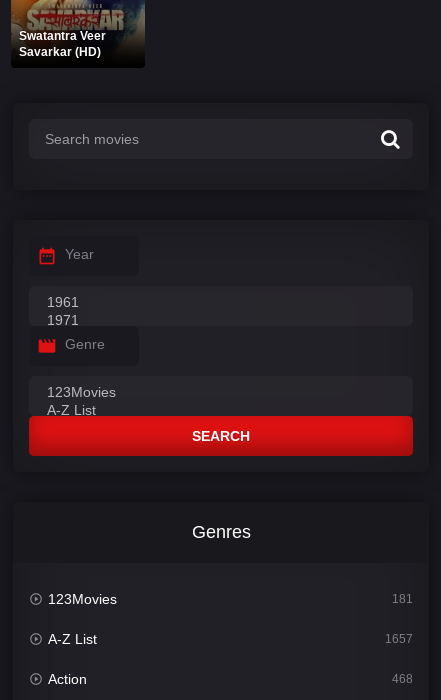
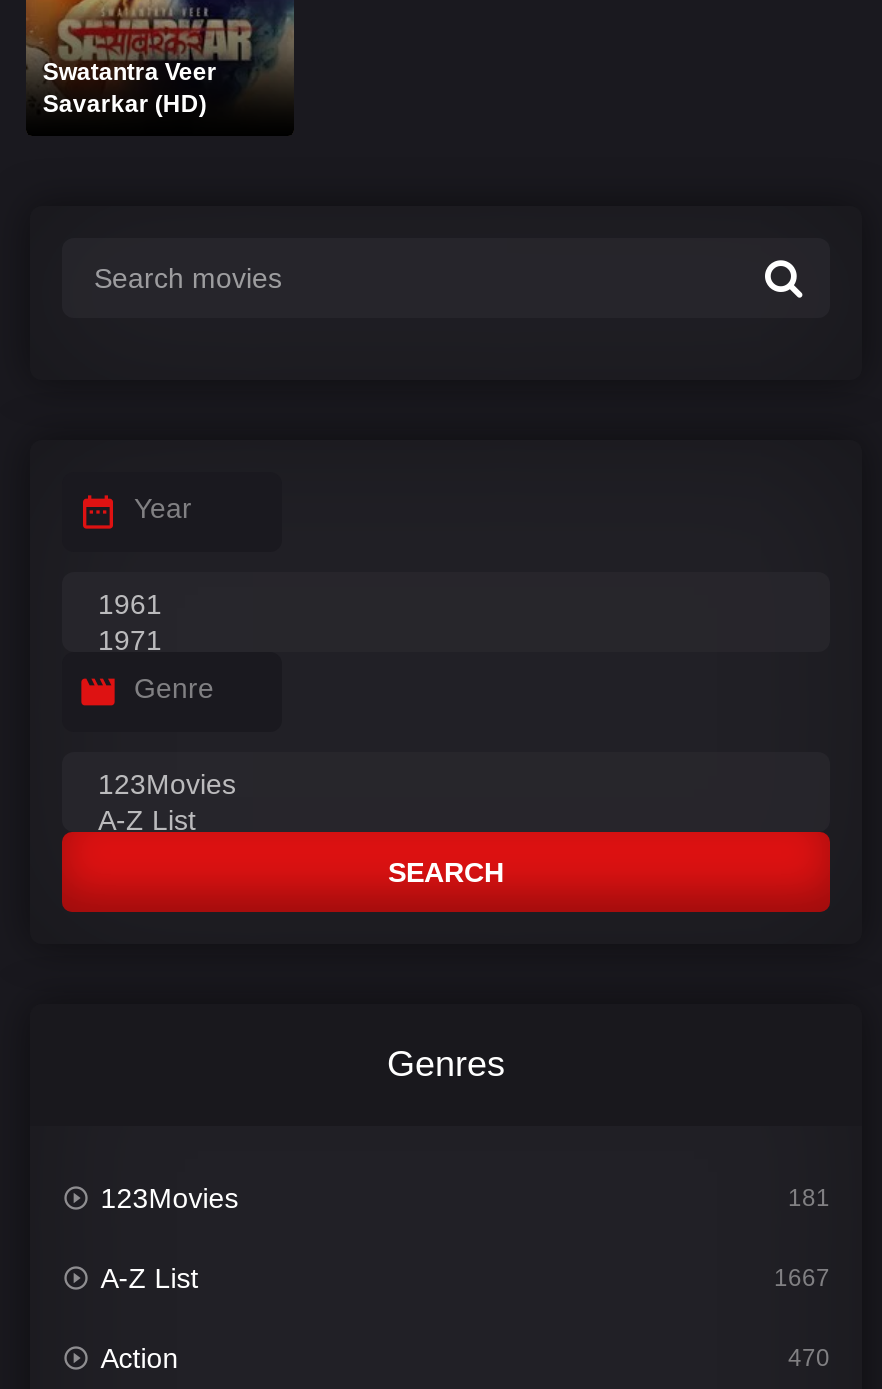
[385,632,413,646] 1657 -> [774,1264,830,1292] 1667
[392,672,413,686] 468 -> [788,1344,830,1372] 470

